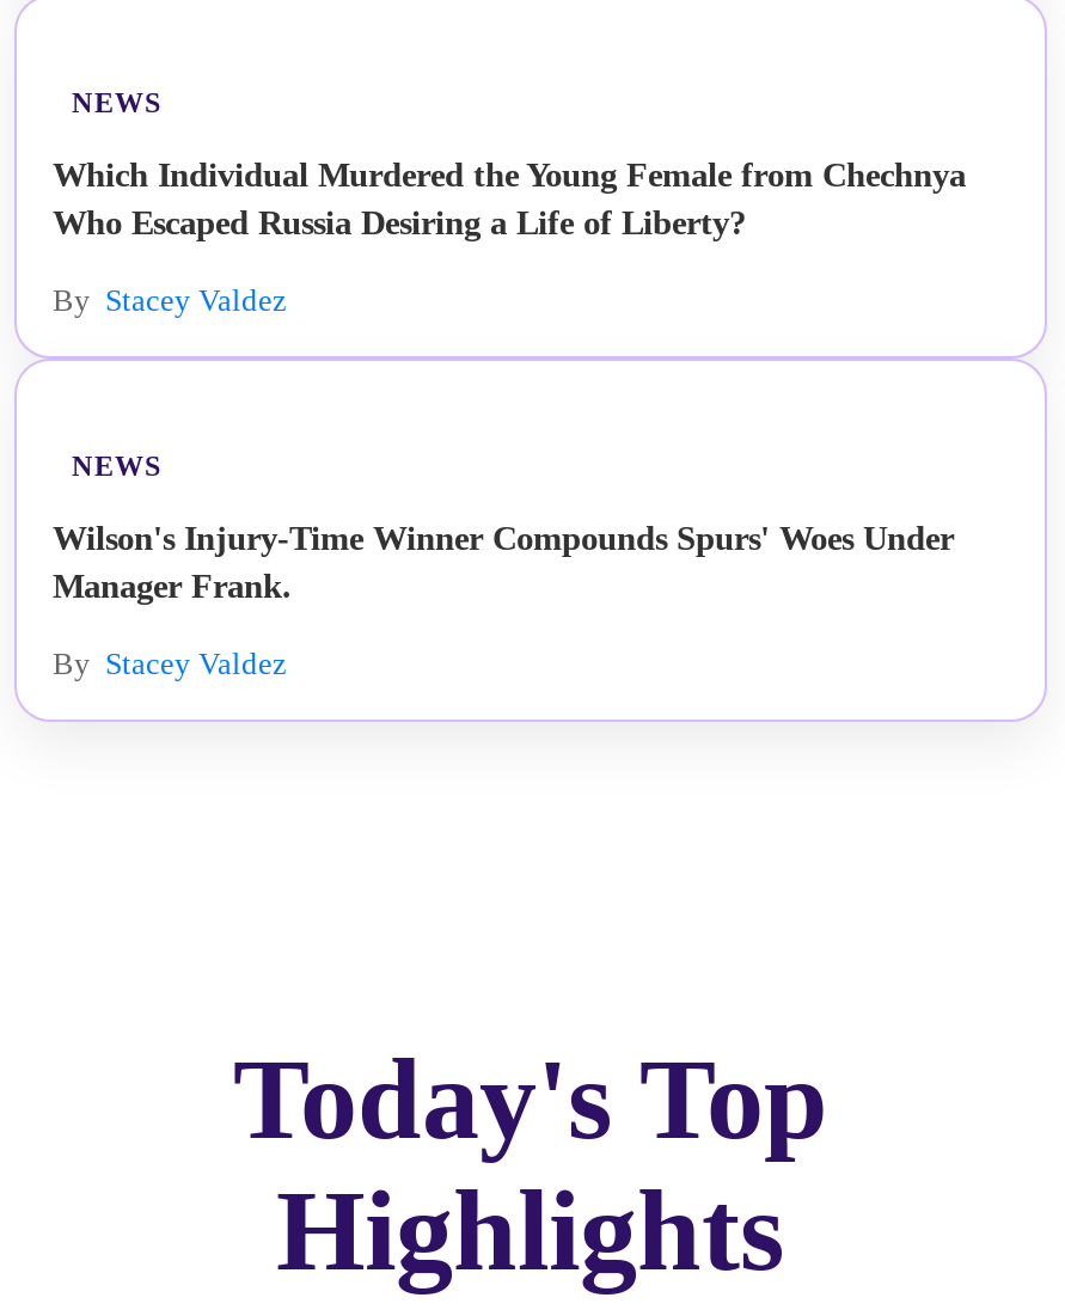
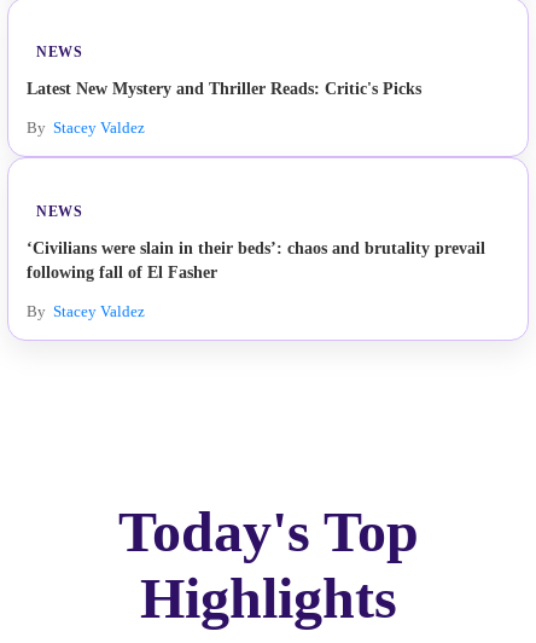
[53,155,966,241] Which Individual Murdered the Young Female from Chechnya | Who Escaped Russia Desiring a Life of Liberty? -> [27,79,421,98] Latest New Mystery and Thriller Reads: Critic's Picks
[53,519,954,605] Wilson's Injury-Time Winner Compounds Spurs' Woes Under | Manager Frank. -> [27,238,485,282] ‘Civilians were slain in their beds’: chaos and brutality prevail | following fall of El Fasher

